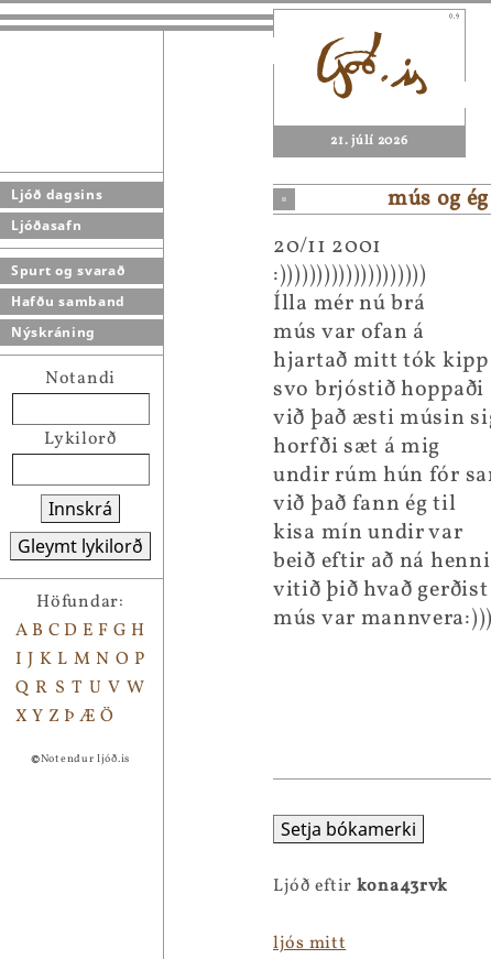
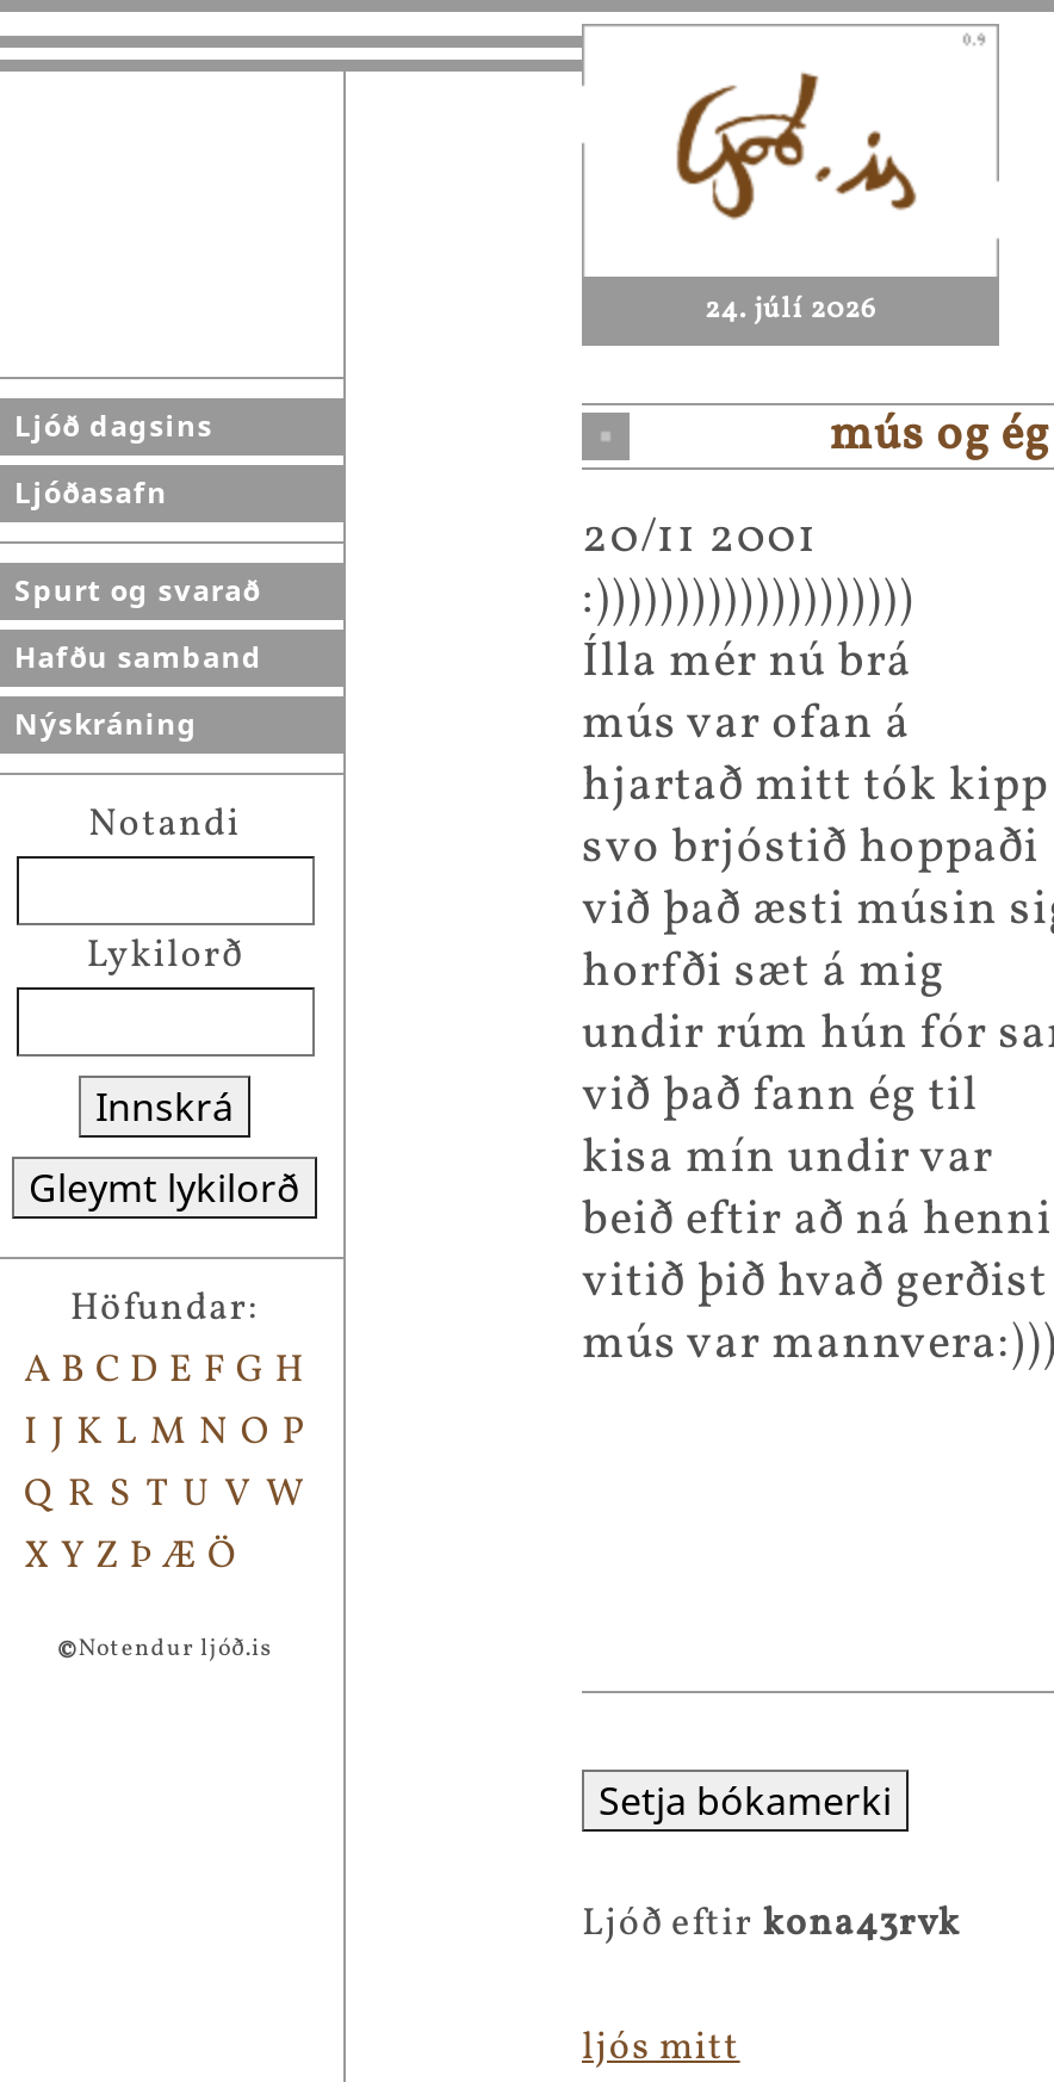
[331,132,408,150] 21. júlí 2026 -> [704,291,876,329] 24. júlí 2026

